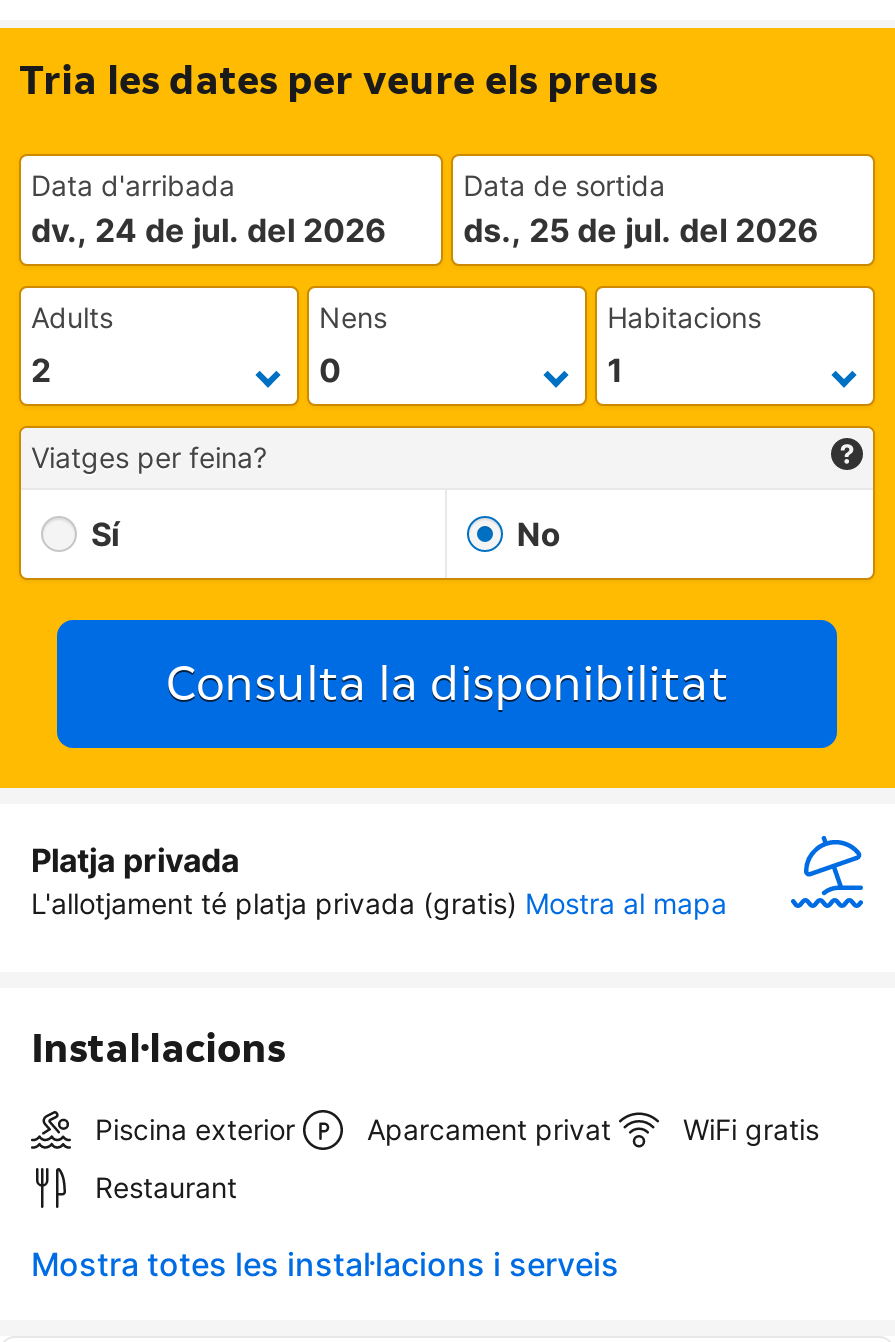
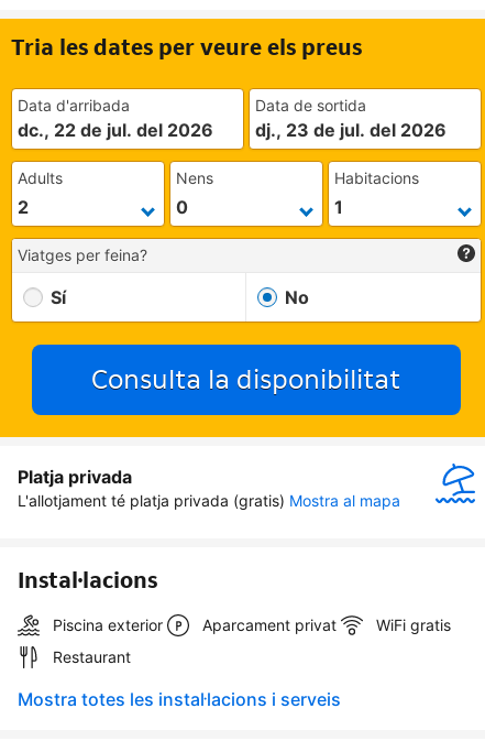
[31,210,387,250] dv., 24 de jul. del 2026 -> [18,119,213,141] dc., 22 de jul. del 2026
[463,210,819,250] ds., 25 de jul. del 2026 -> [255,119,447,141] dj., 23 de jul. del 2026

